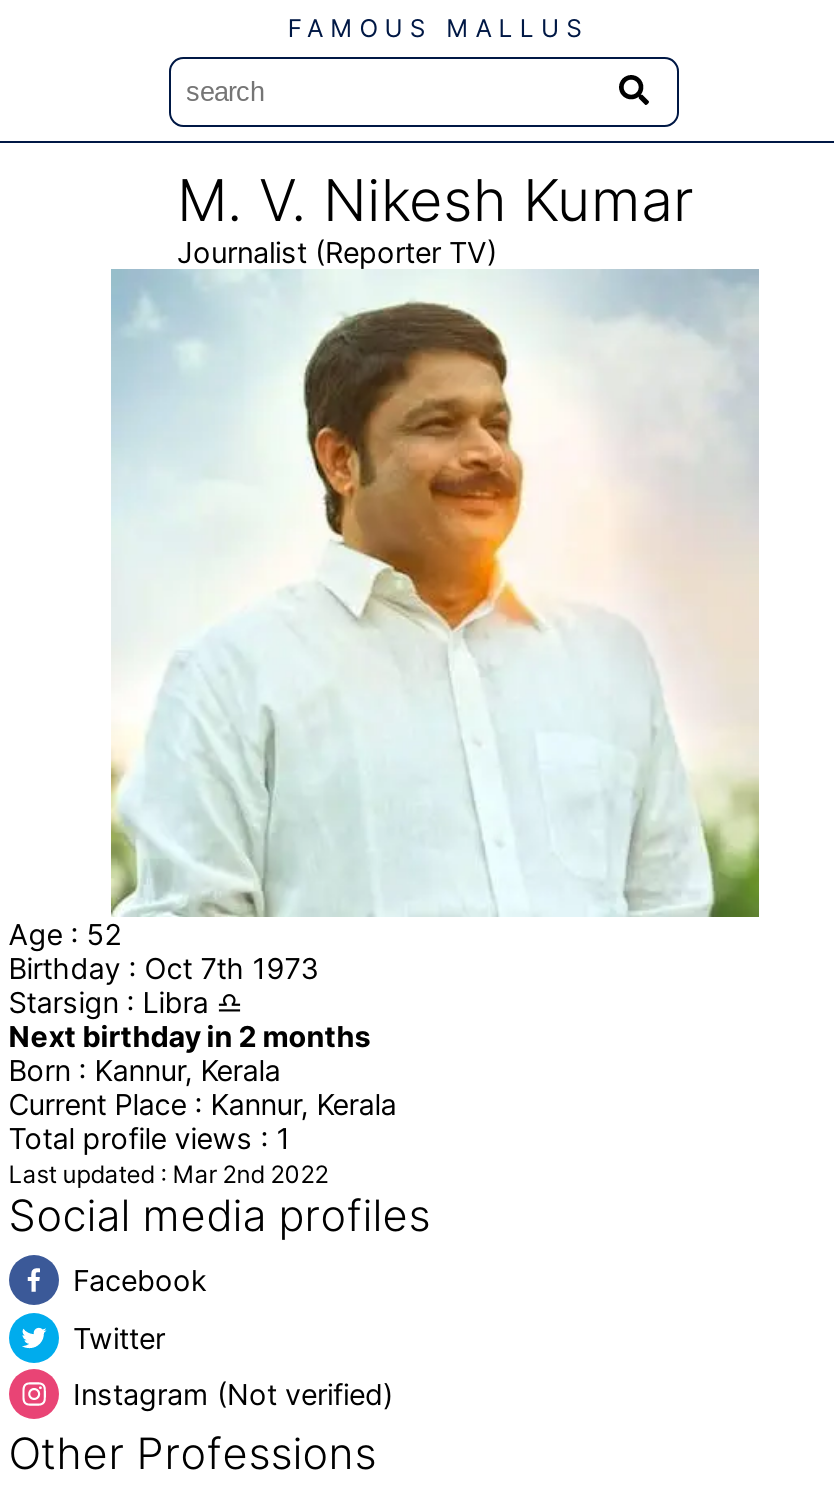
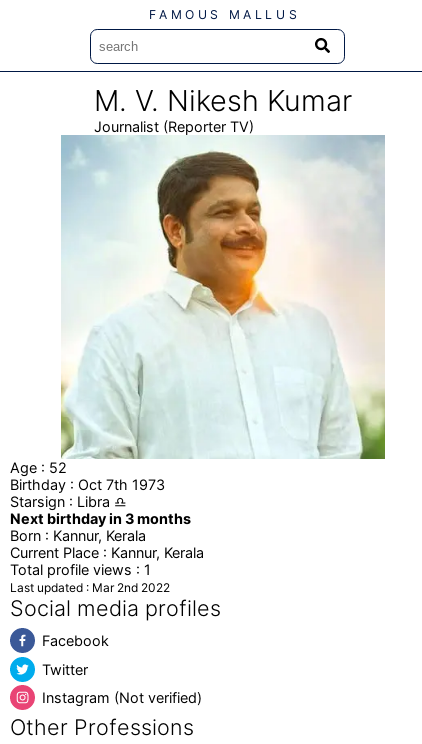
[9,1018,371,1052] Next birthday in 2 months -> [10,510,191,527] Next birthday in 3 months

